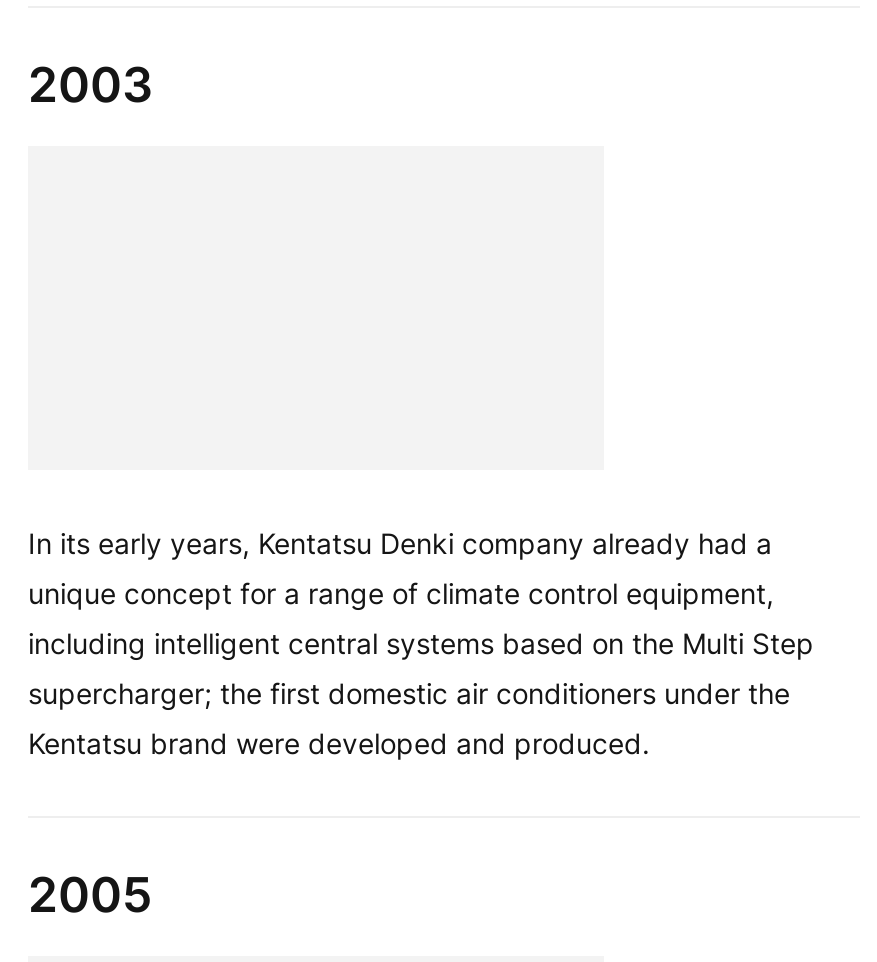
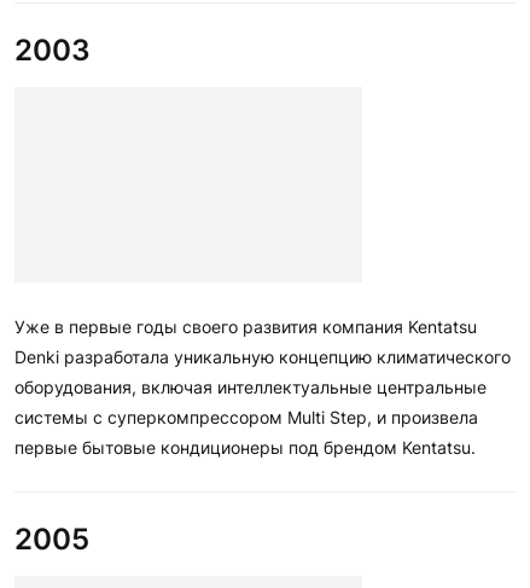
[28,526,772,560] In its early years, Kentatsu Denki company already had a -> [14,316,477,337] Уже в первые годы своего развития компания Kentatsu
[28,576,774,610] unique concept for a range of climate control equipment, -> [14,347,511,367] Denki разработала уникальную концепцию климатического
[28,626,814,660] including intelligent central systems based on the Multi Step -> [14,377,487,397] оборудования, включая интеллектуальные центральные
[28,676,790,710] supercharger; the first domestic air conditioners under the -> [14,407,478,427] системы с суперкомпрессором Multi Step, и произвела
[28,726,650,760] Kentatsu brand were developed and produced. -> [14,437,476,458] первые бытовые кондиционеры под брендом Kentatsu.

